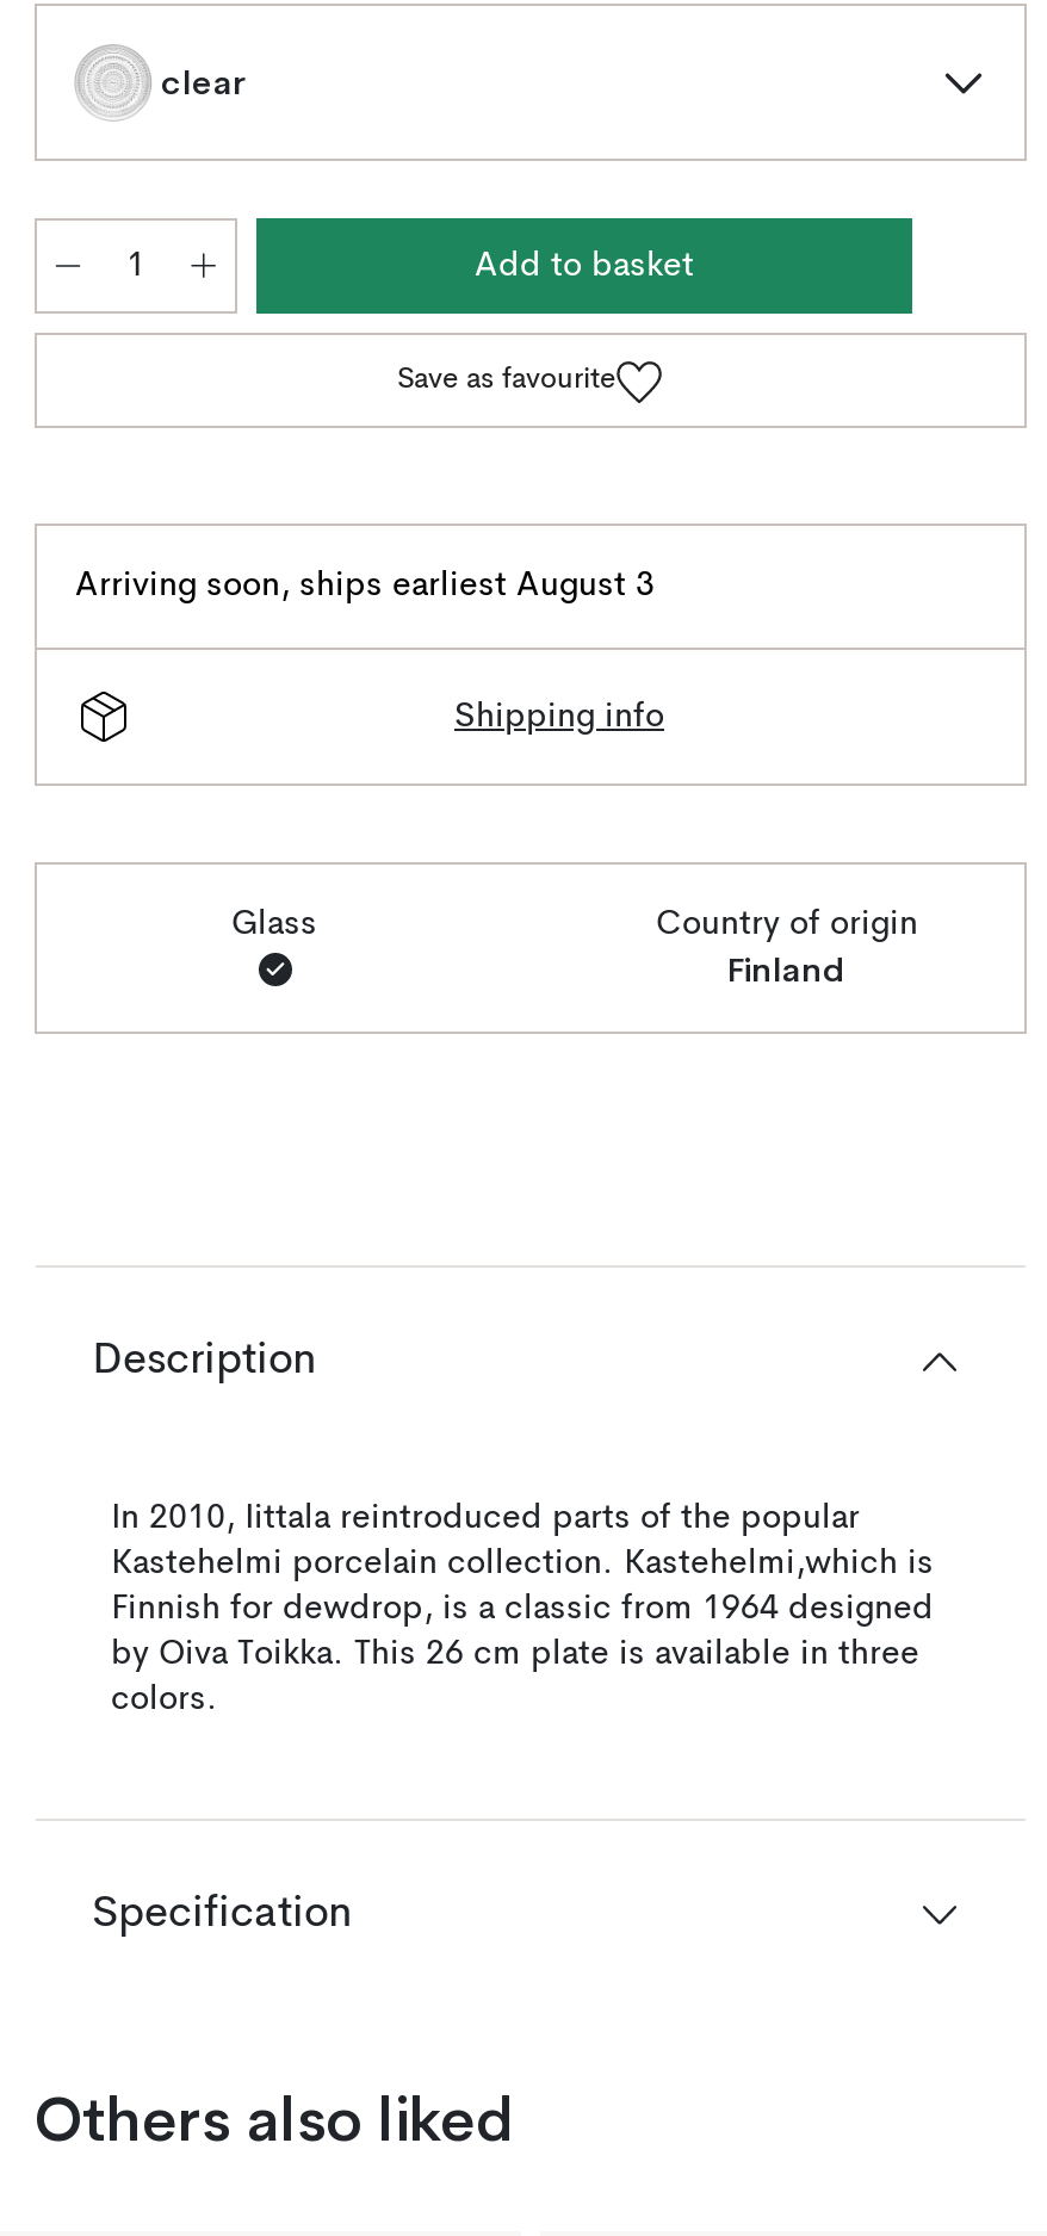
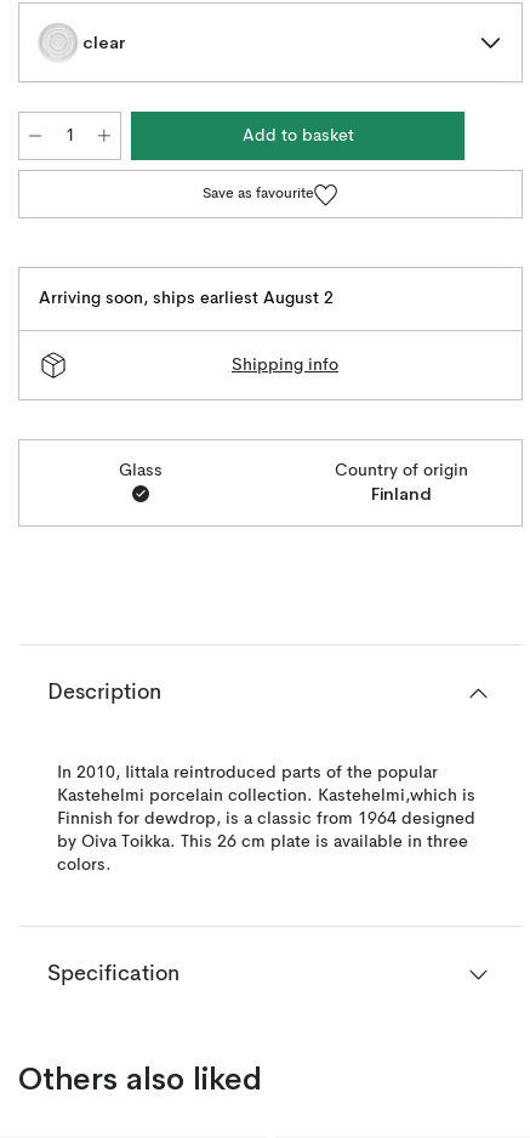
[75,569,655,602] Arriving soon, ships earliest August 3 -> [39,290,334,307] Arriving soon, ships earliest August 2

